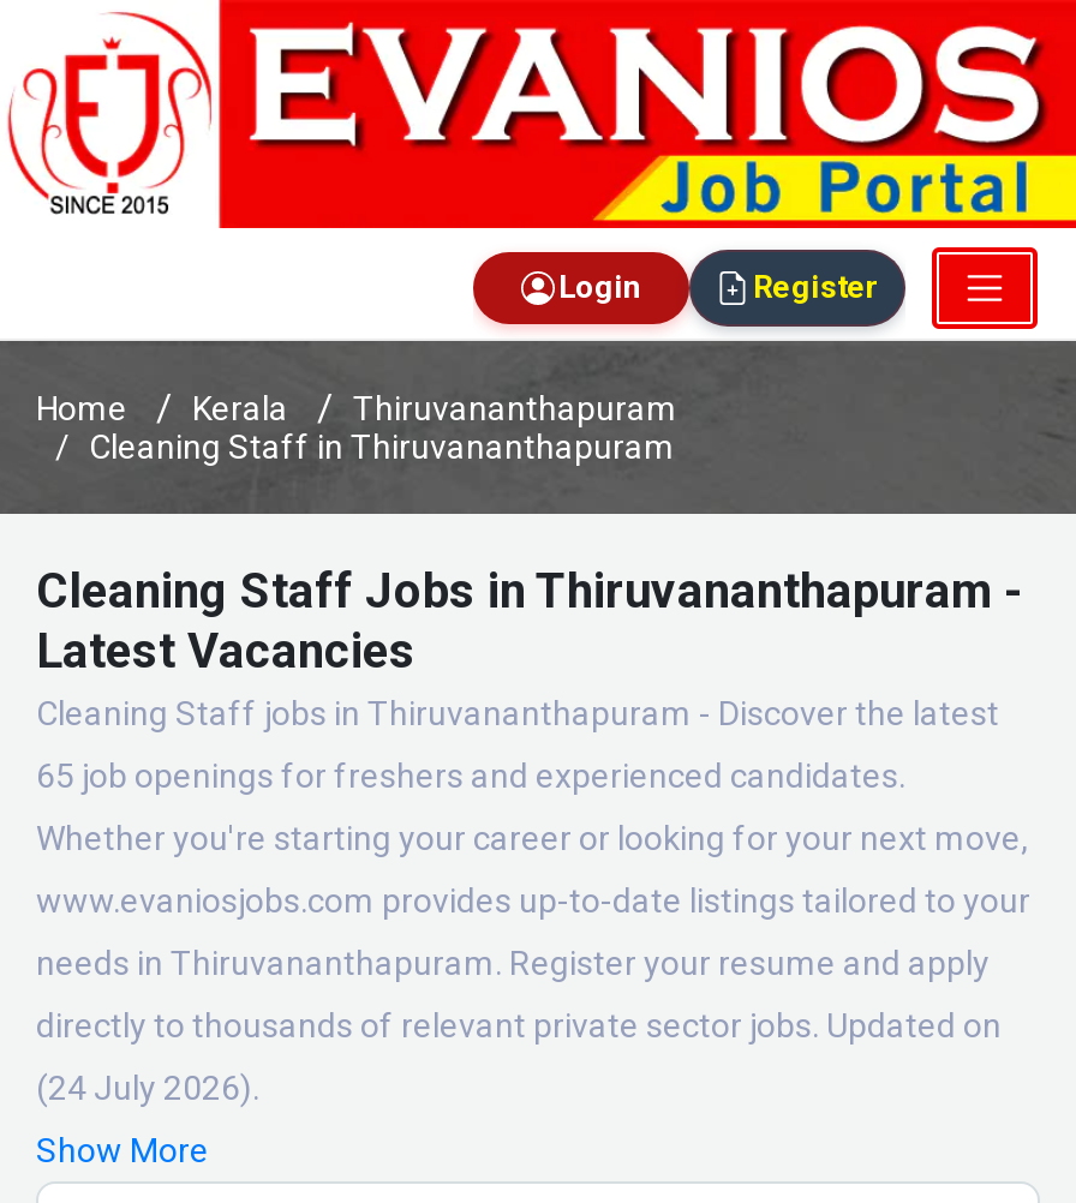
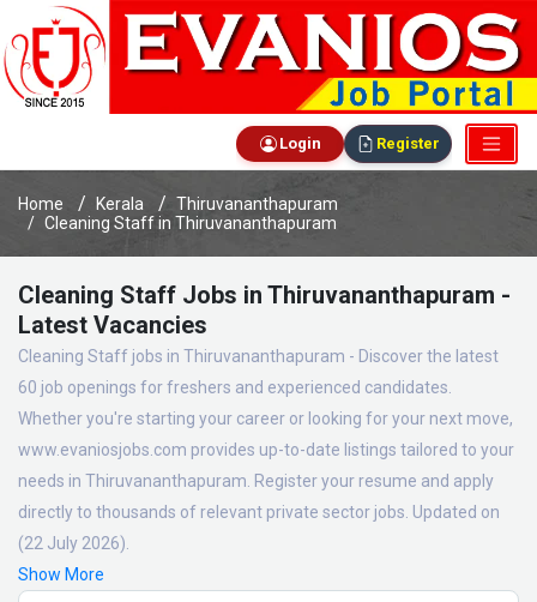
[36,757,905,795] 65 job openings for freshers and experienced candidates. -> [18,378,452,397] 60 job openings for freshers and experienced candidates.
[36,1069,259,1107] (24 July 2026). -> [18,534,129,553] (22 July 2026).

